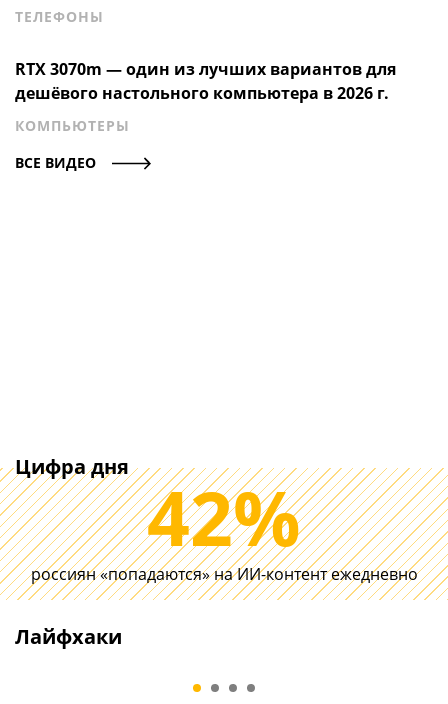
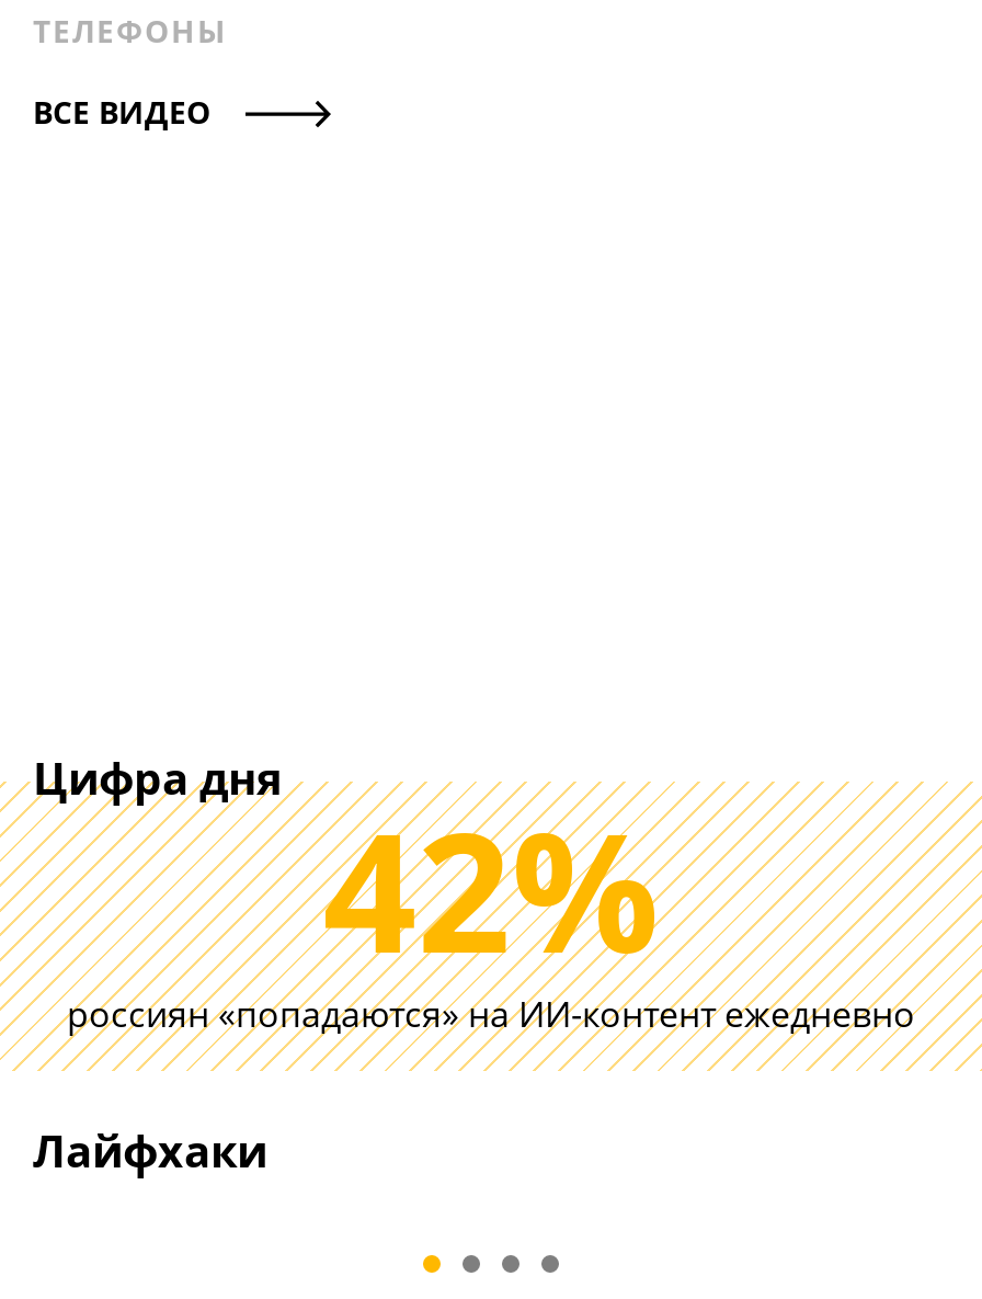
[15,58,396,135] RTX 3070m — один из лучших вариантов для | дешёвого настольного компьютера в 2026 г. | КОМПЬЮТЕРЫ -> none

